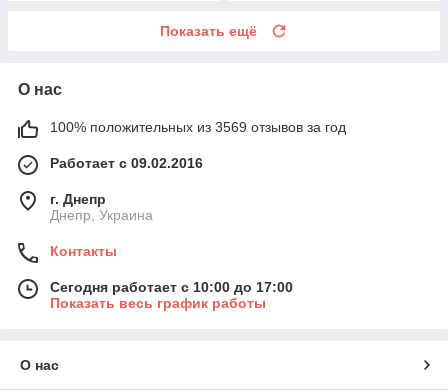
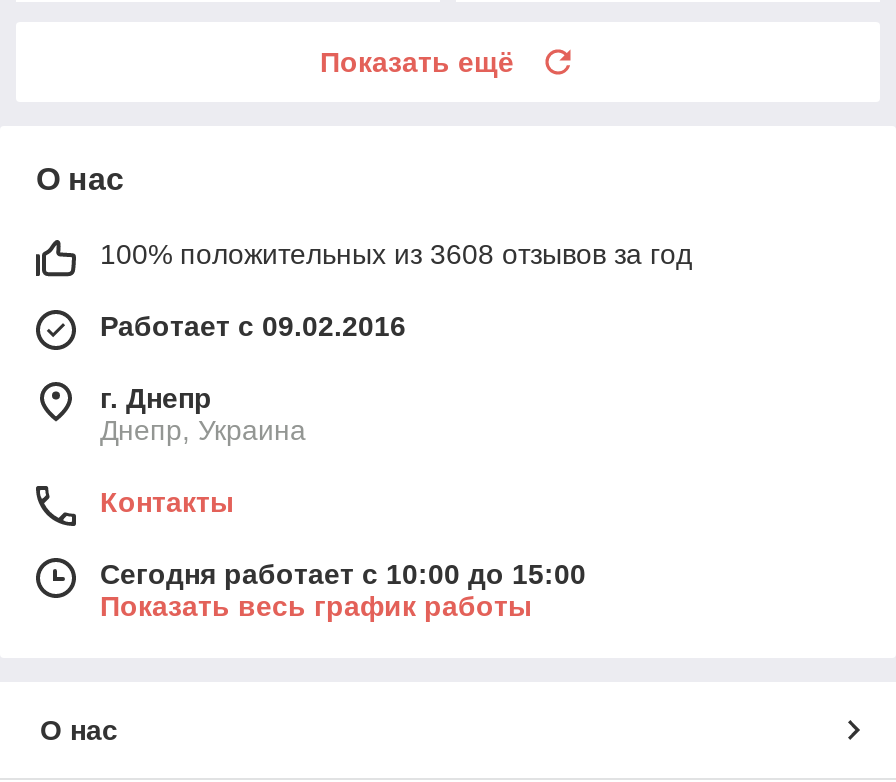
[50,119,346,135] 100% положительных из 3569 отзывов за год -> [100,238,692,270] 100% положительных из 3608 отзывов за год
[50,279,293,295] Сегодня работает с 10:00 до 17:00 -> [100,558,586,590] Сегодня работает с 10:00 до 15:00

